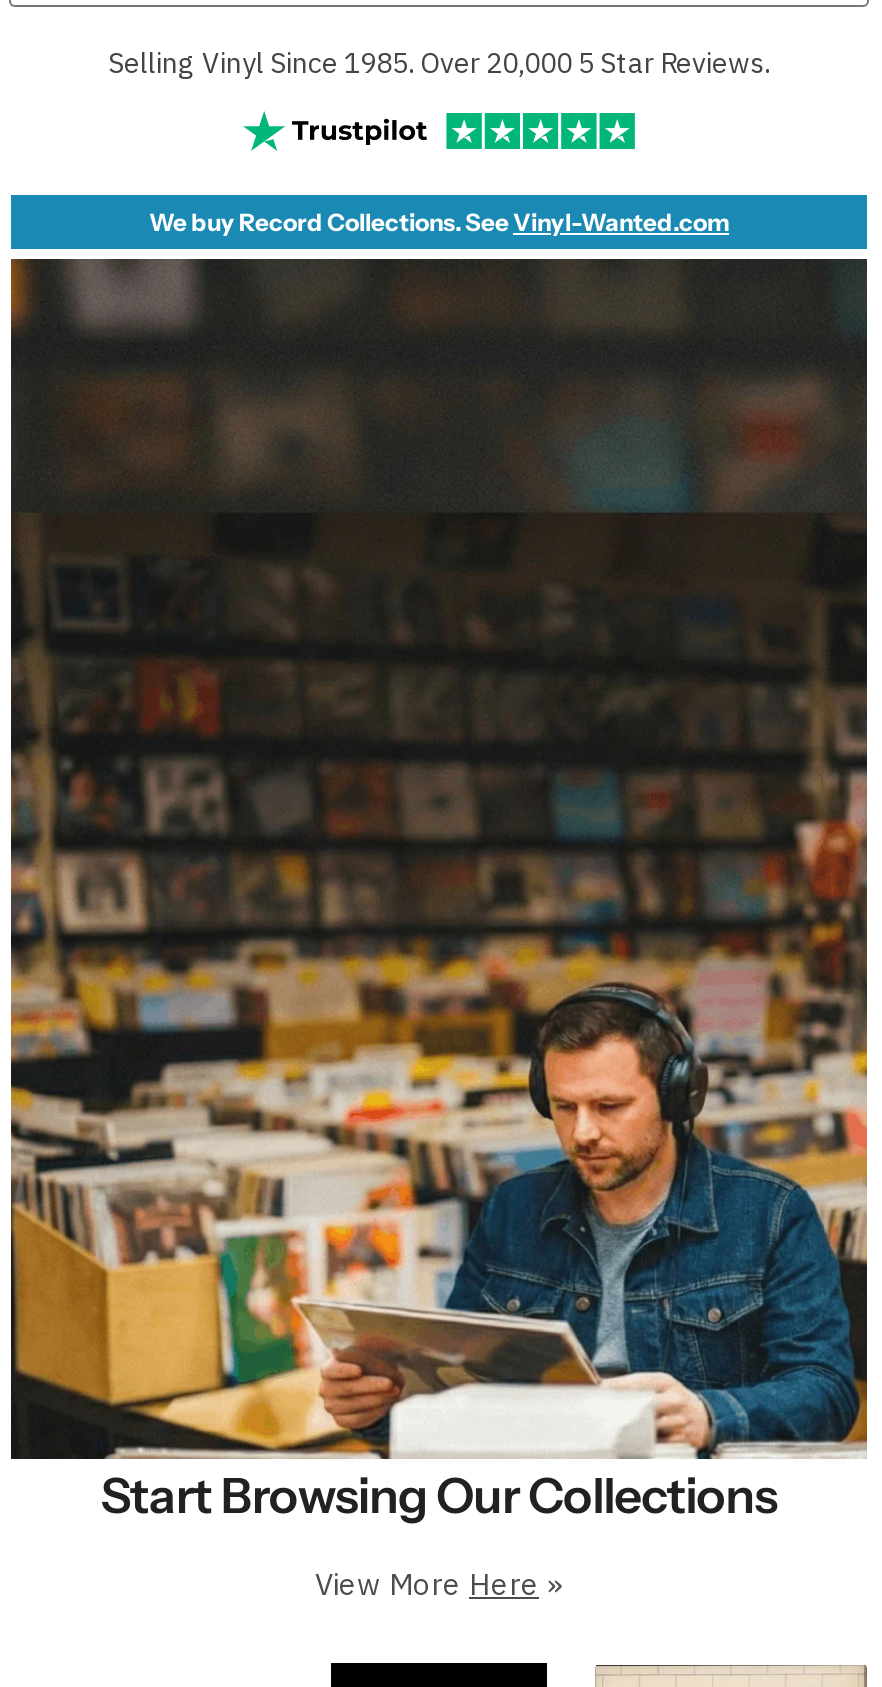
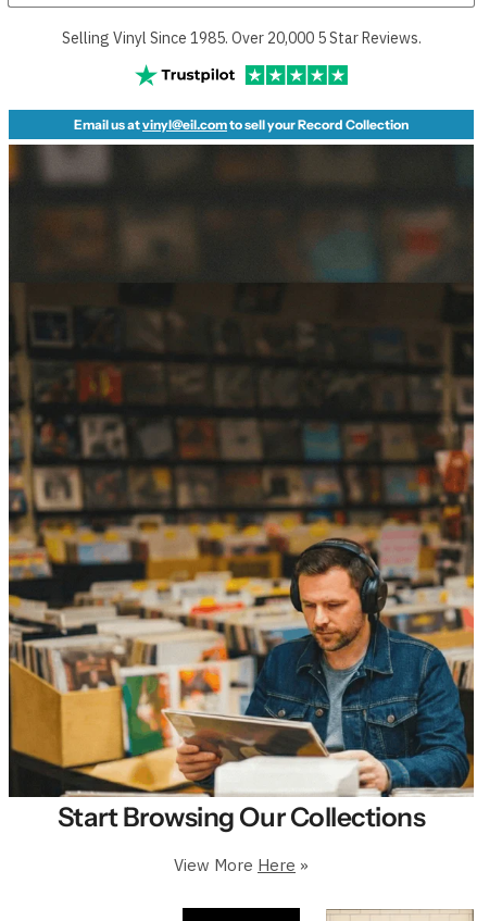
[149,207,729,237] We buy Record Collections. See Vinyl-Wanted.com -> [74,116,409,133] Email us atvinyl@eil.comto sell your Record Collection

